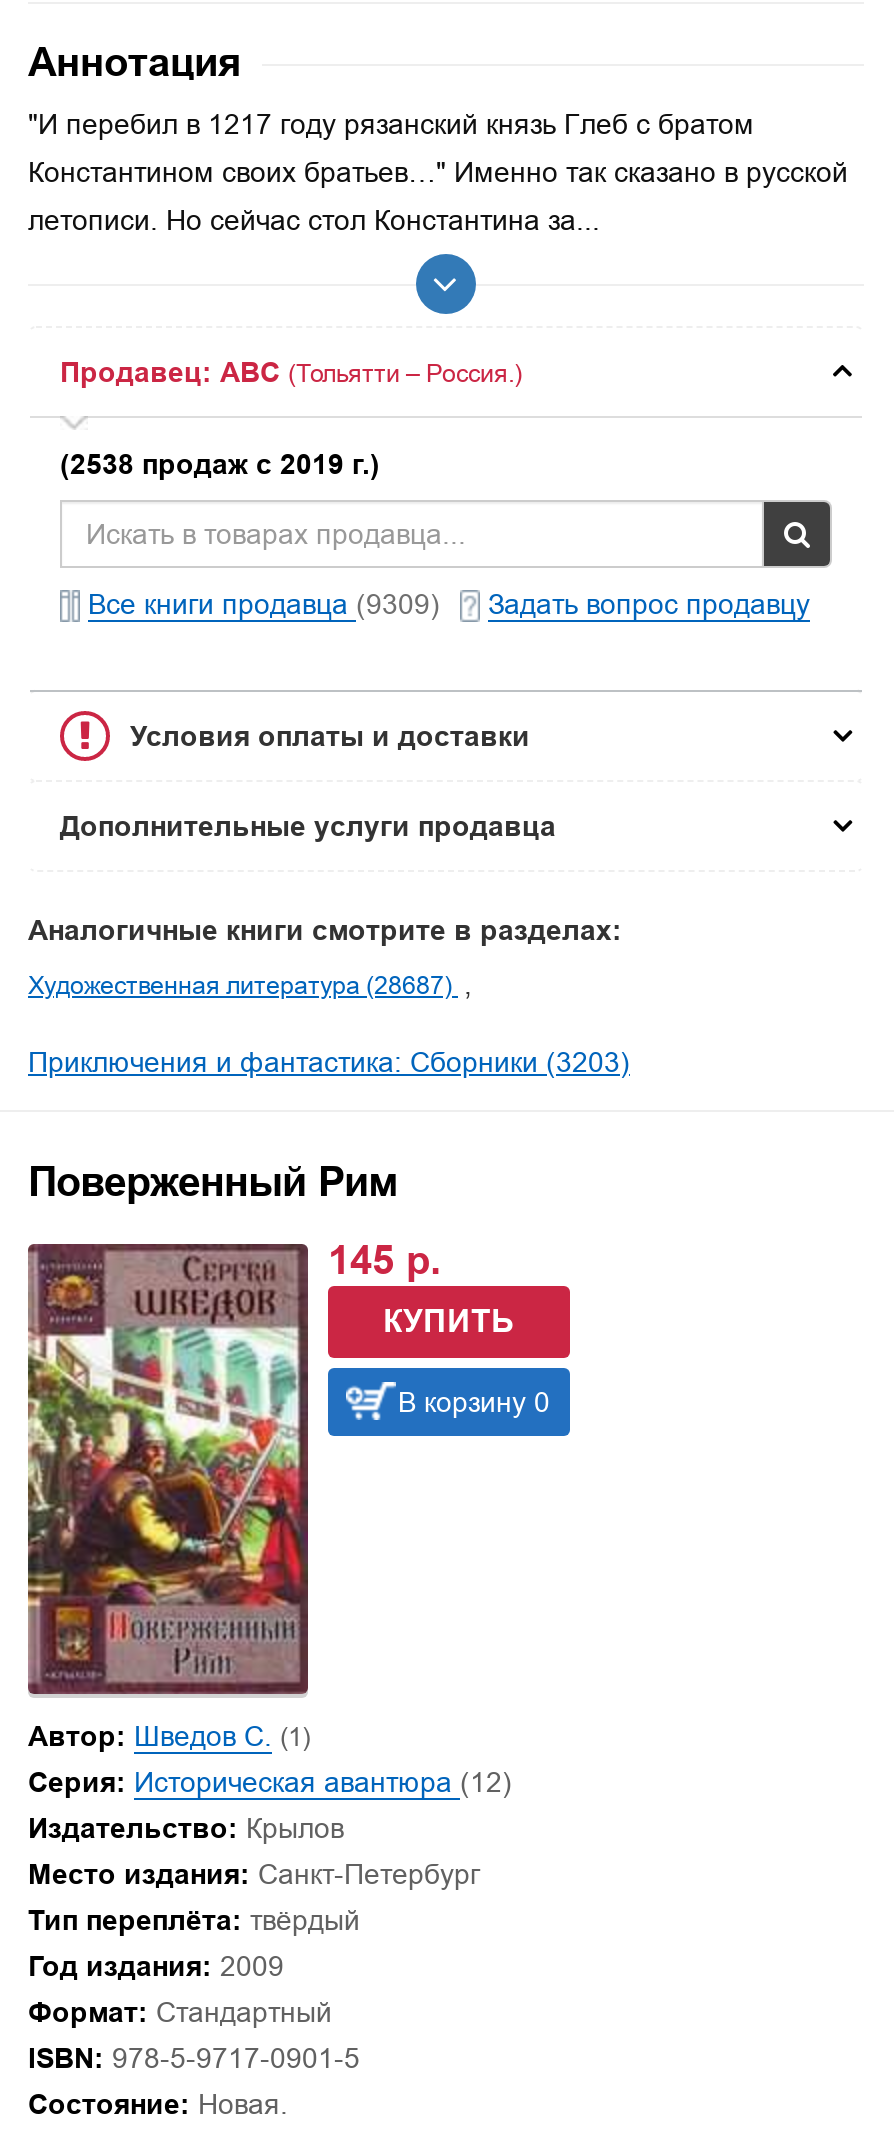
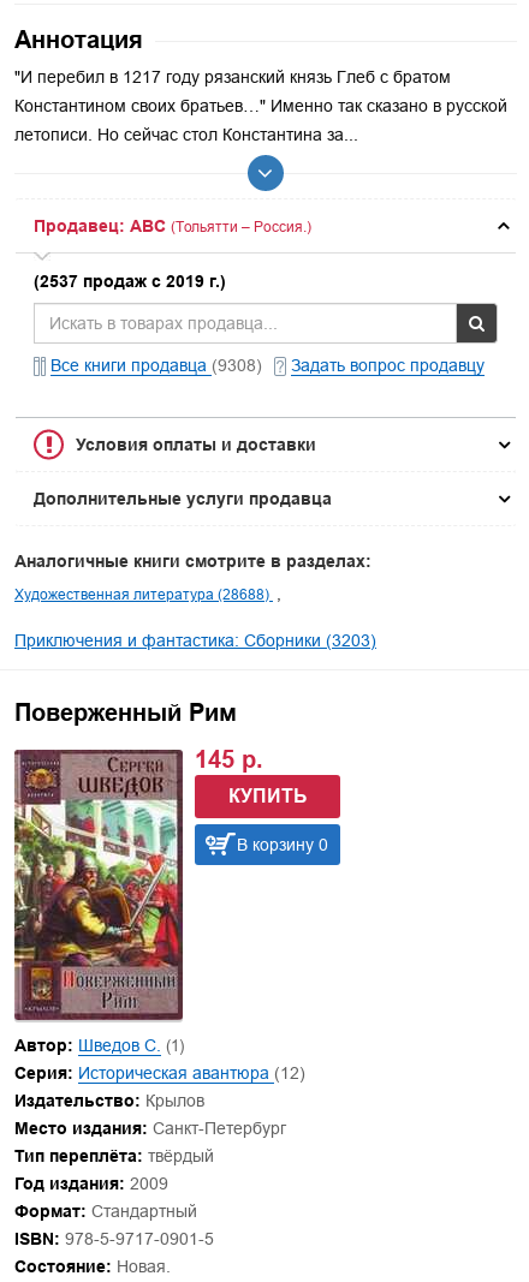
[60,448,380,480] (2538 продаж с 2019 г.) -> [34,272,226,291] (2537 продаж с 2019 г.)
[88,588,440,620] Все книги продавца (9309) -> [50,356,262,375] Все книги продавца (9308)
[28,970,458,1000] Художественная литература (28687) -> [14,585,273,603] Художественная литература (28688)

